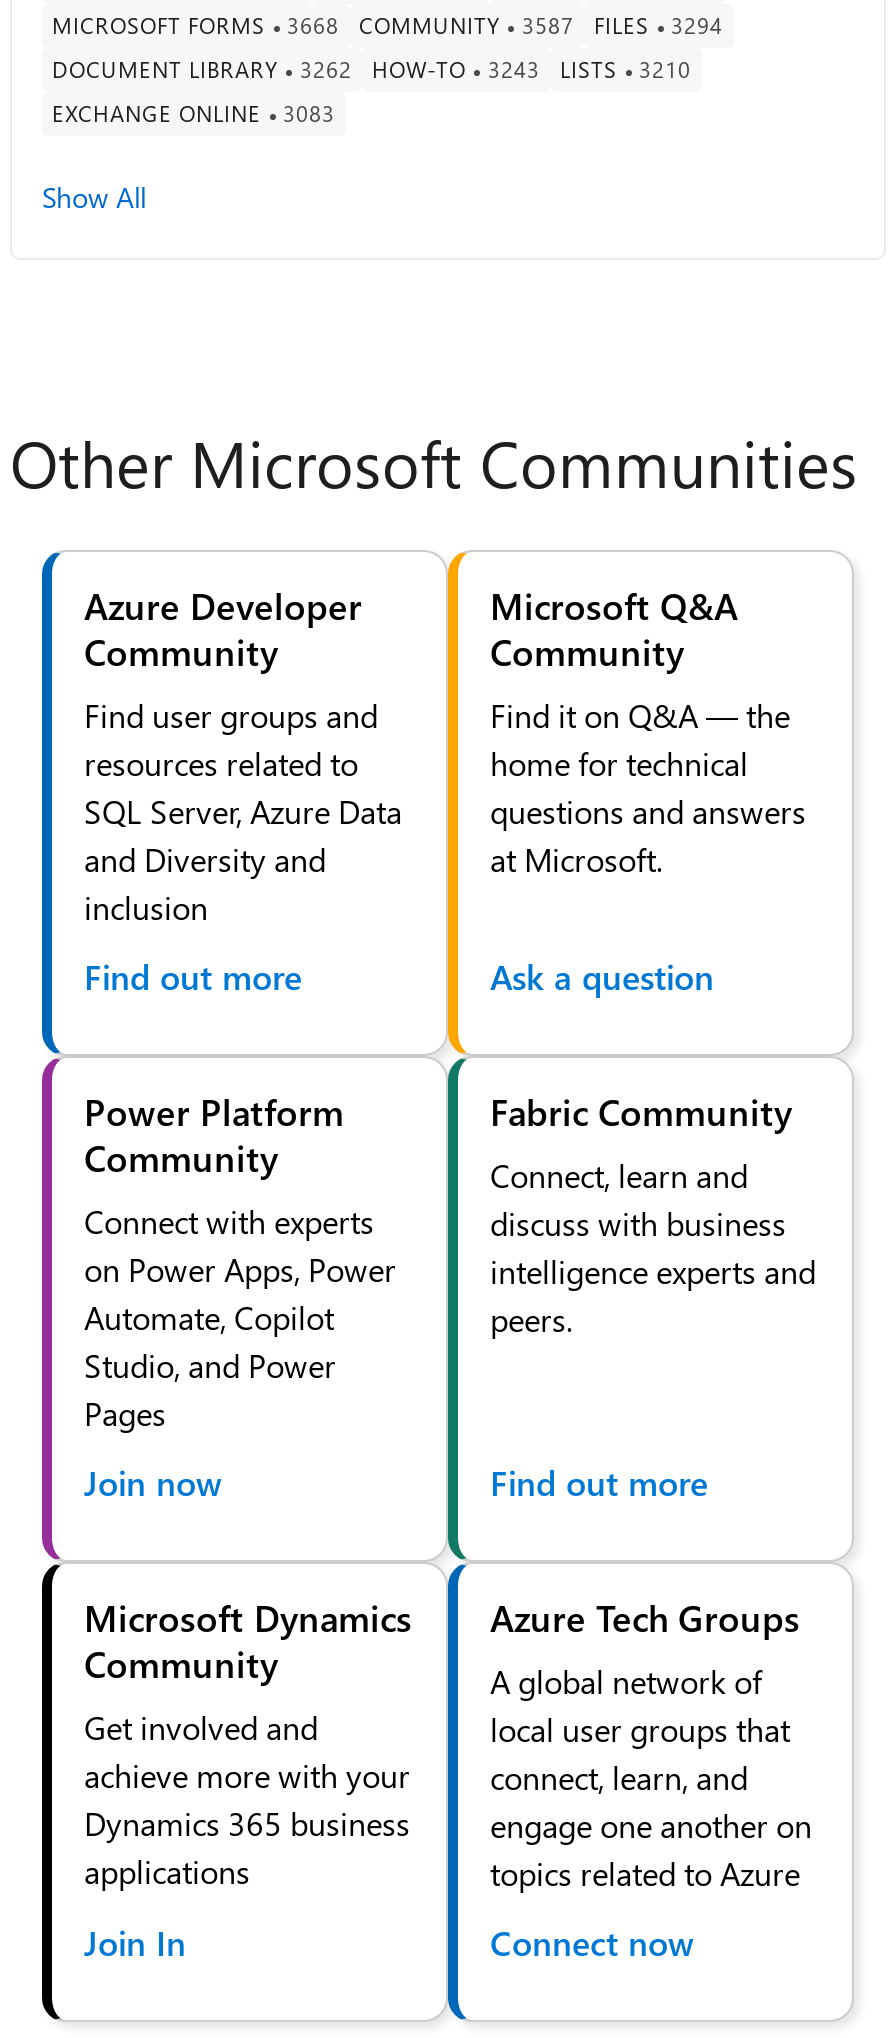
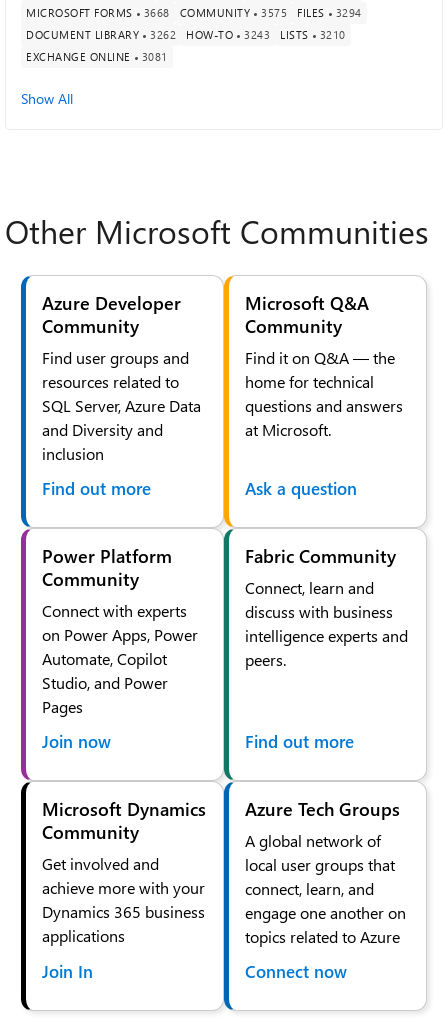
[52,10,723,40] MICROSOFT FORMS 3668 COMMUNITY 3587 FILES 3294 -> [26,5,361,20] MICROSOFT FORMS 3668 COMMUNITY 3575 FILES 3294
[52,98,335,128] EXCHANGE ONLINE 3083 -> [26,49,167,64] EXCHANGE ONLINE 3081

